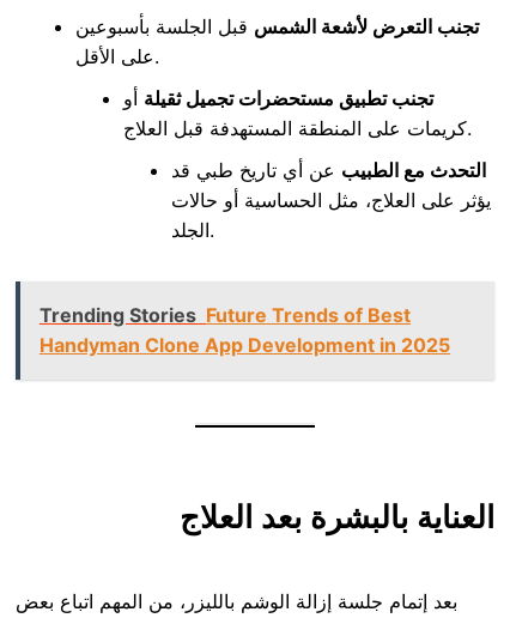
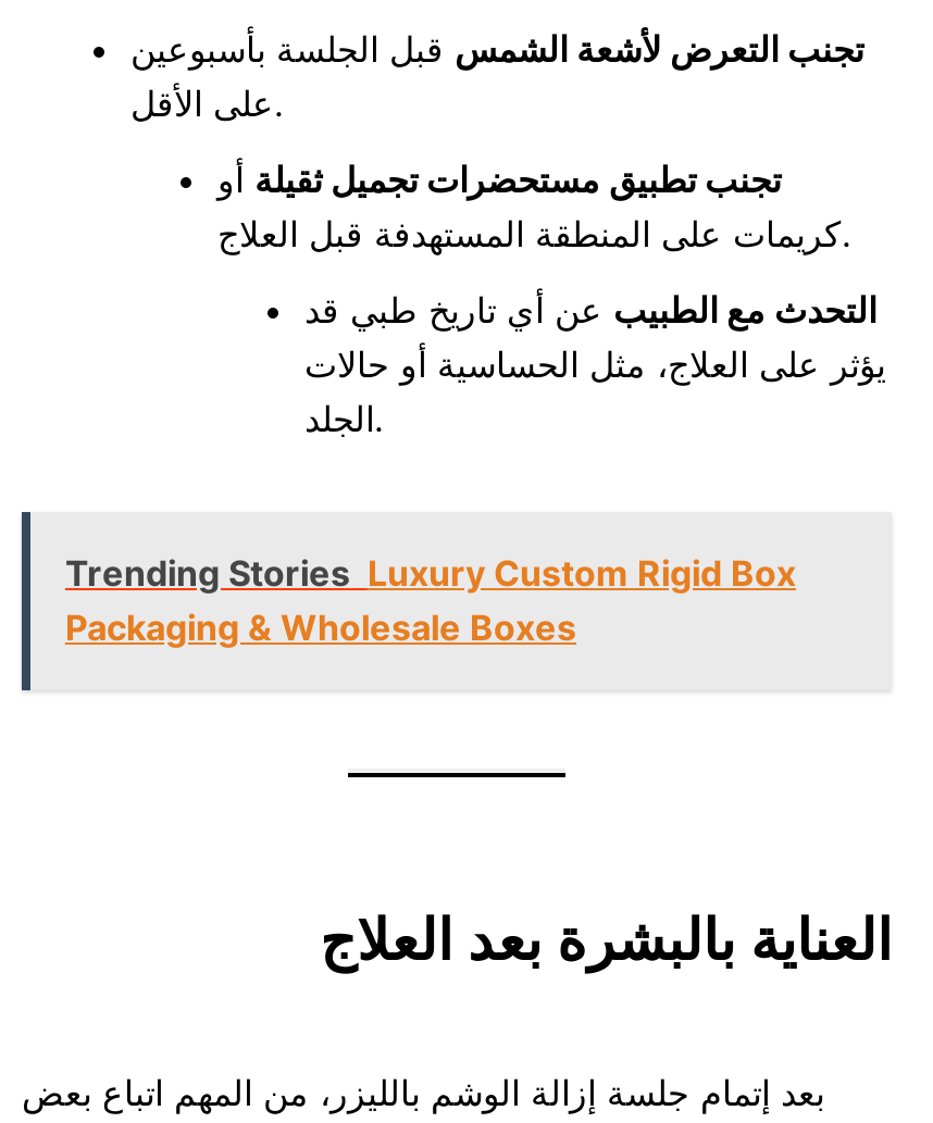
[40,303,450,357] Trending Stories Future Trends of Best | Handyman Clone App Development in 2025 -> [65,551,796,649] Trending Stories Luxury Custom Rigid Box | Packaging & Wholesale Boxes

